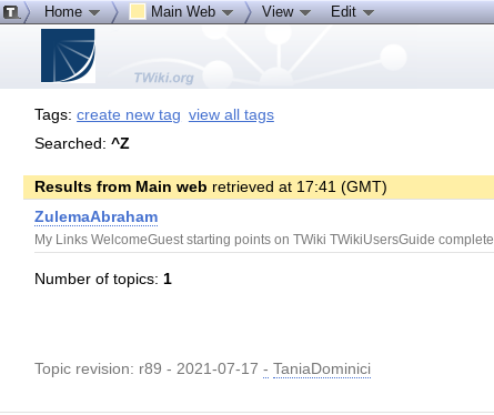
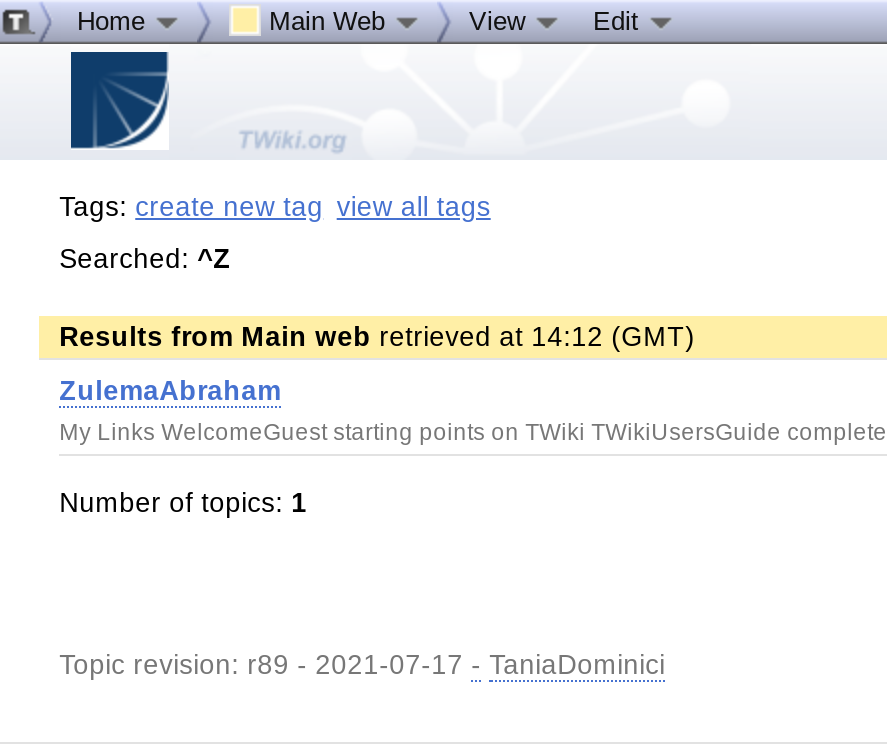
[35,178,388,195] Results from Main web retrieved at 17:41 (GMT) -> [59,321,695,351] Results from Main web retrieved at 14:12 (GMT)

